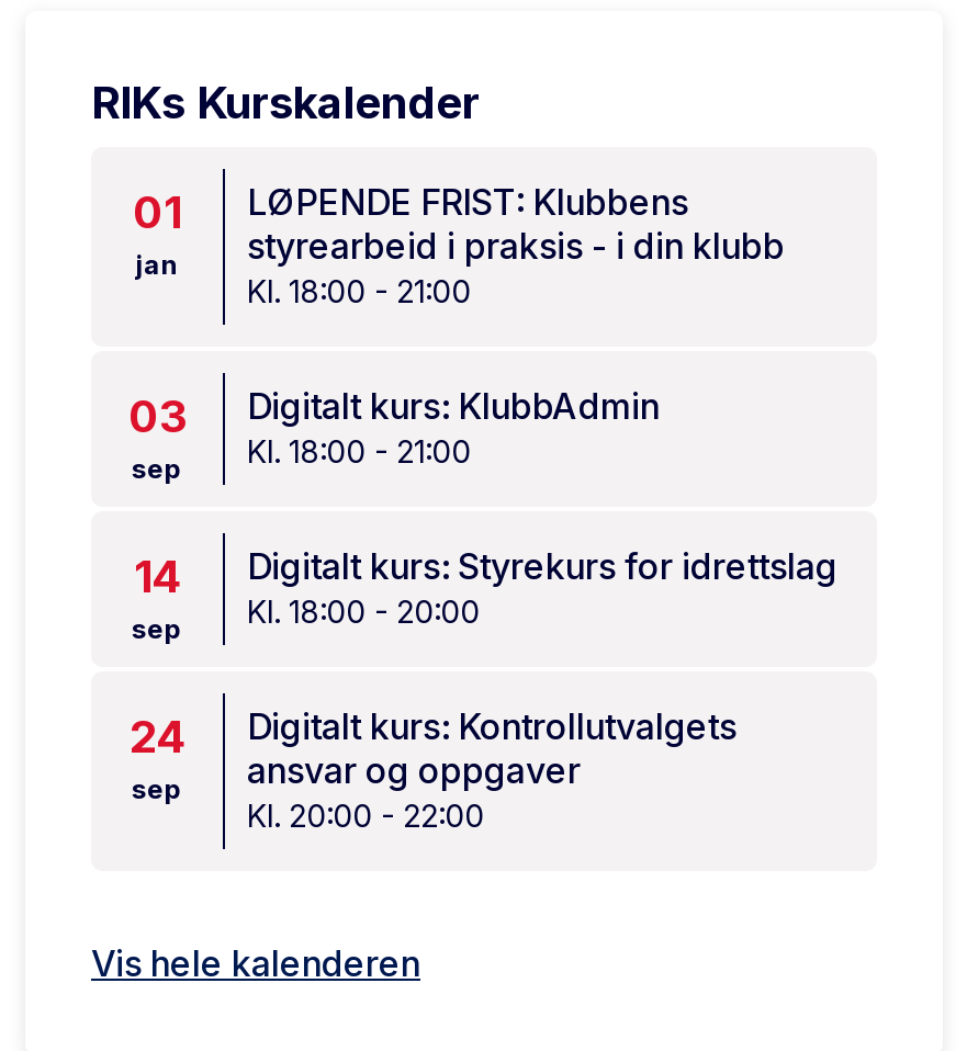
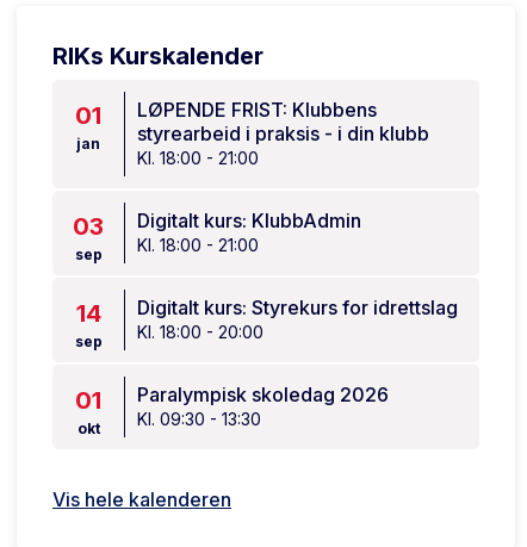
[130,711,184,805] 24 | sep -> [75,386,101,437] 01 | okt
[247,704,737,834] Digitalt kurs: Kontrollutvalgets | ansvar og oppgaver | Kl. 20:00 - 22:00 -> [137,383,389,429] Paralympisk skoledag 2026 | Kl. 09:30 - 13:30

